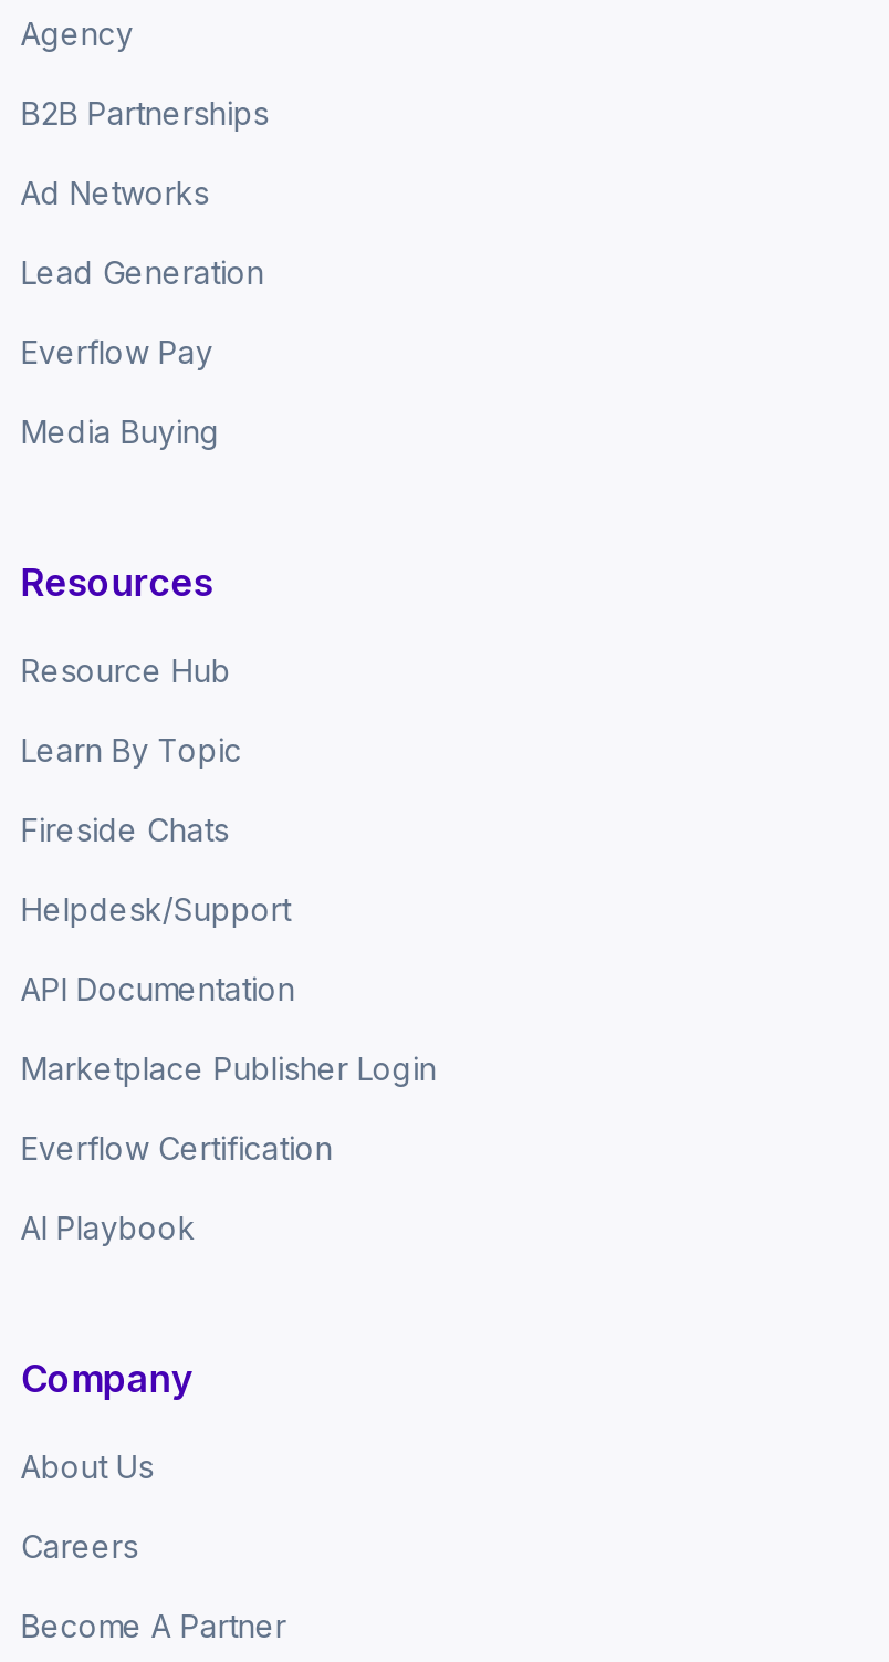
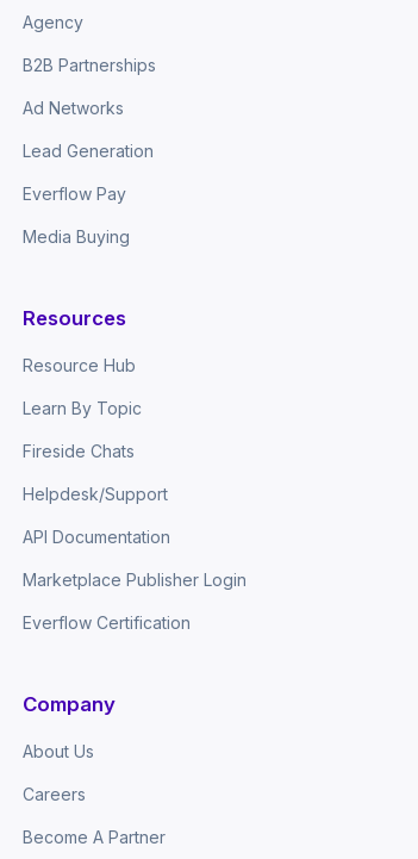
[21,1208,195,1246] AI Playbook -> none

